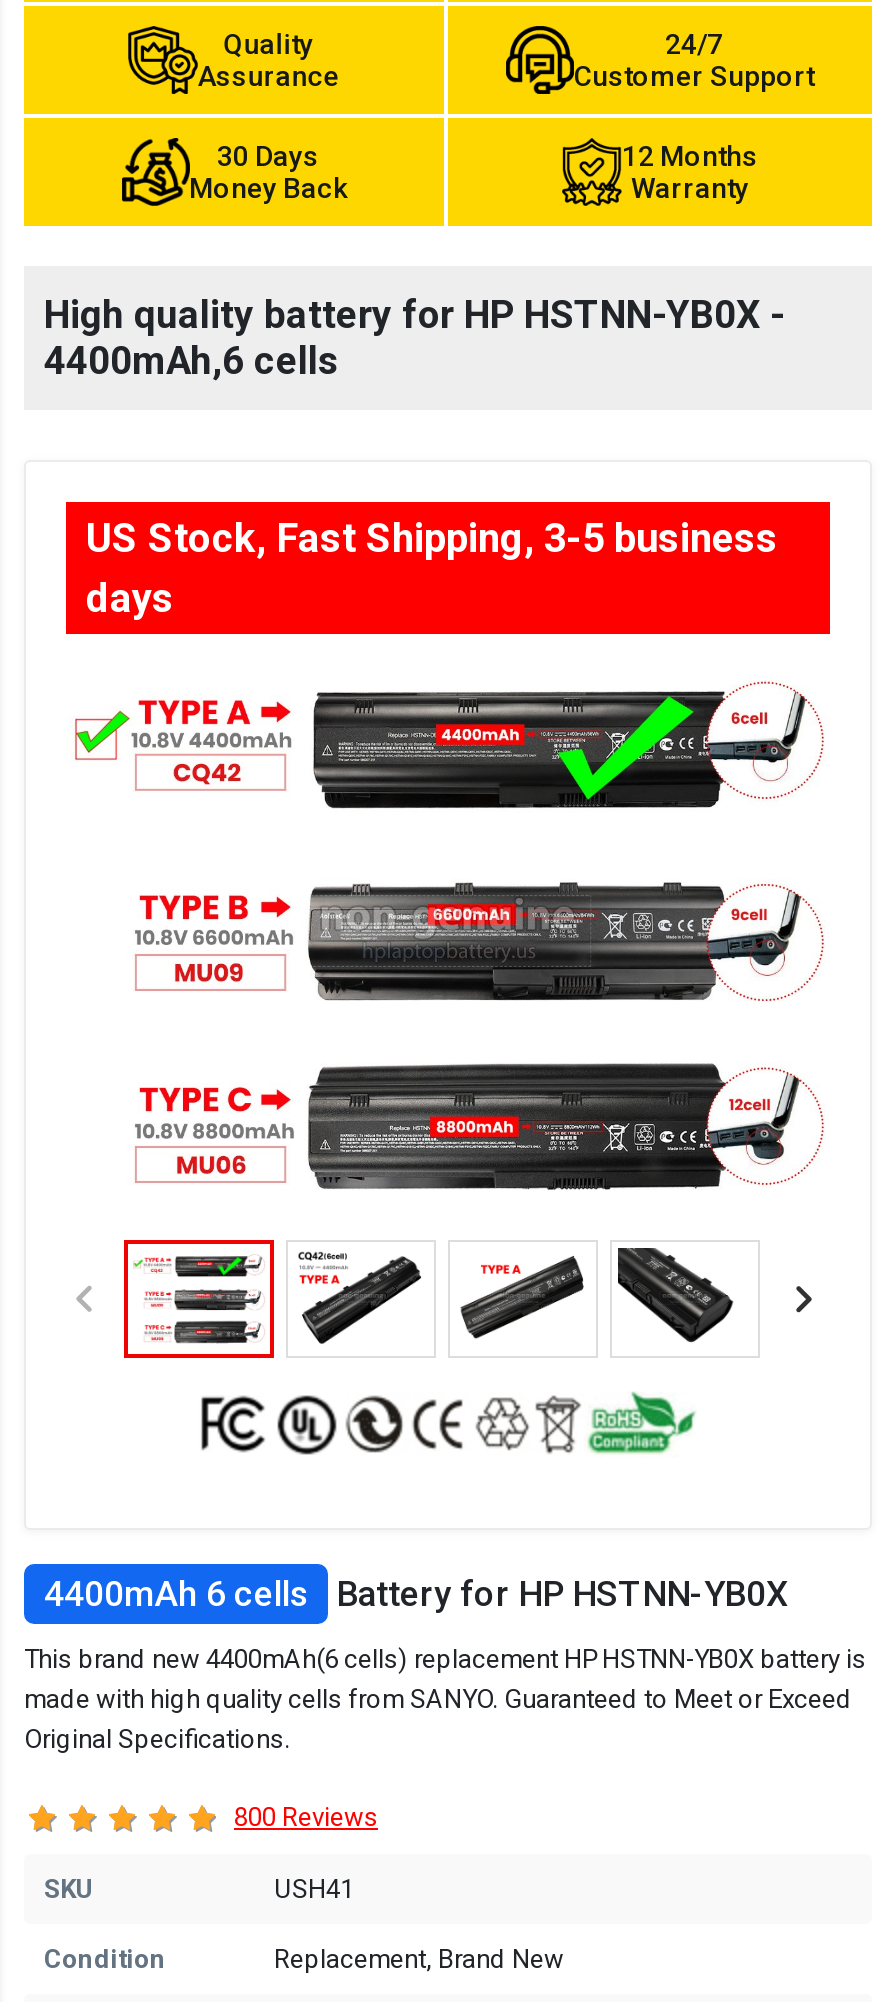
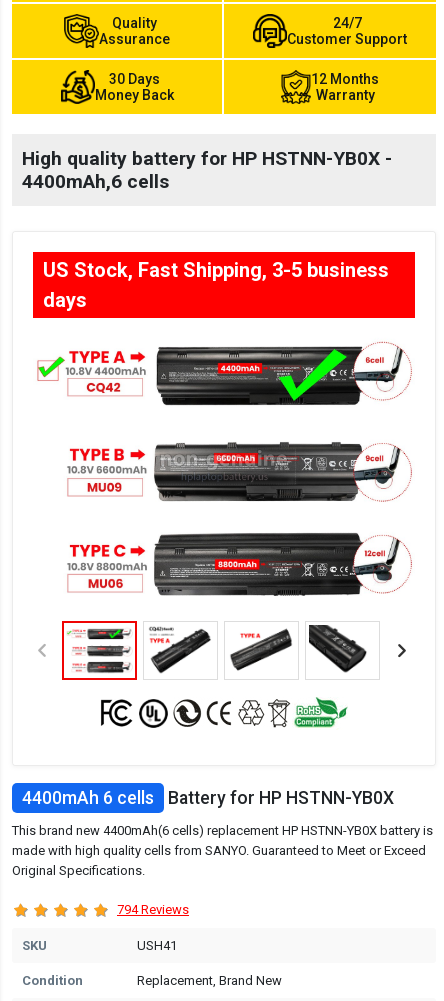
[234,1802,378,1832] 800 Reviews -> [117,902,189,917] 794 Reviews

